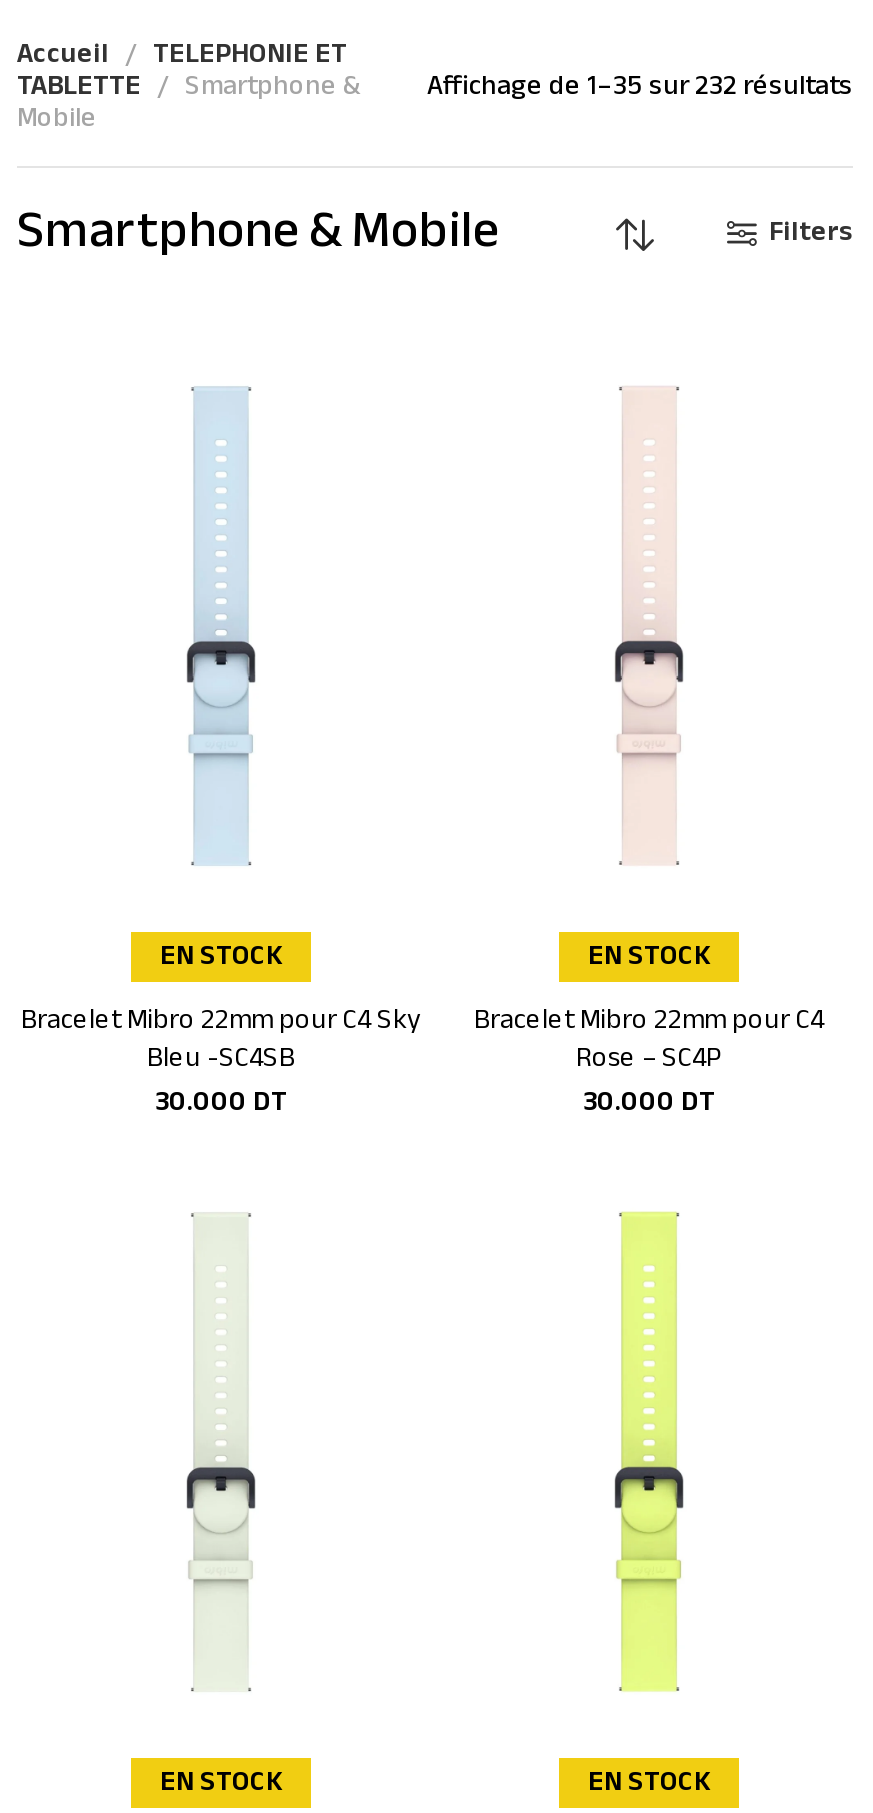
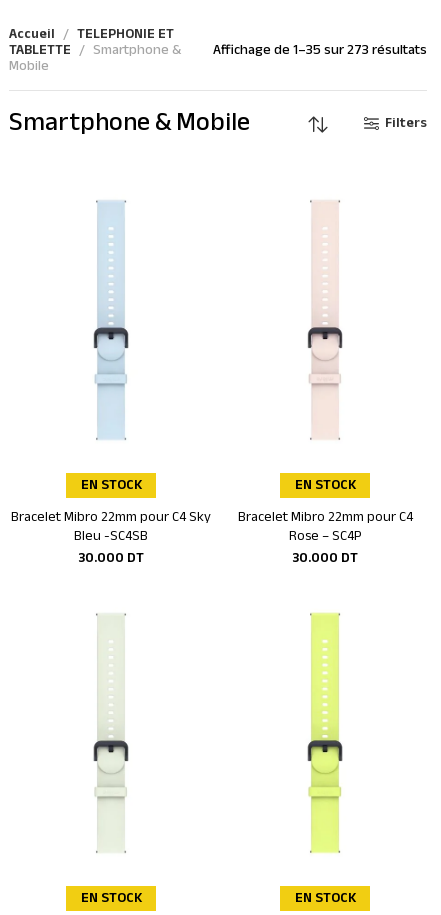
[427,66,853,108] Affichage de 1–35 sur 232 résultats -> [213,40,427,61] Affichage de 1–35 sur 273 résultats

